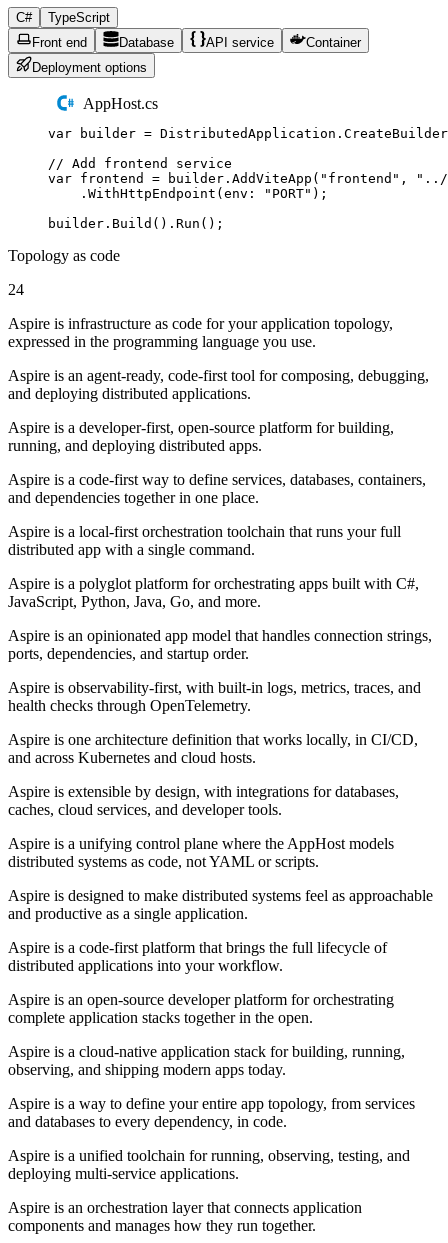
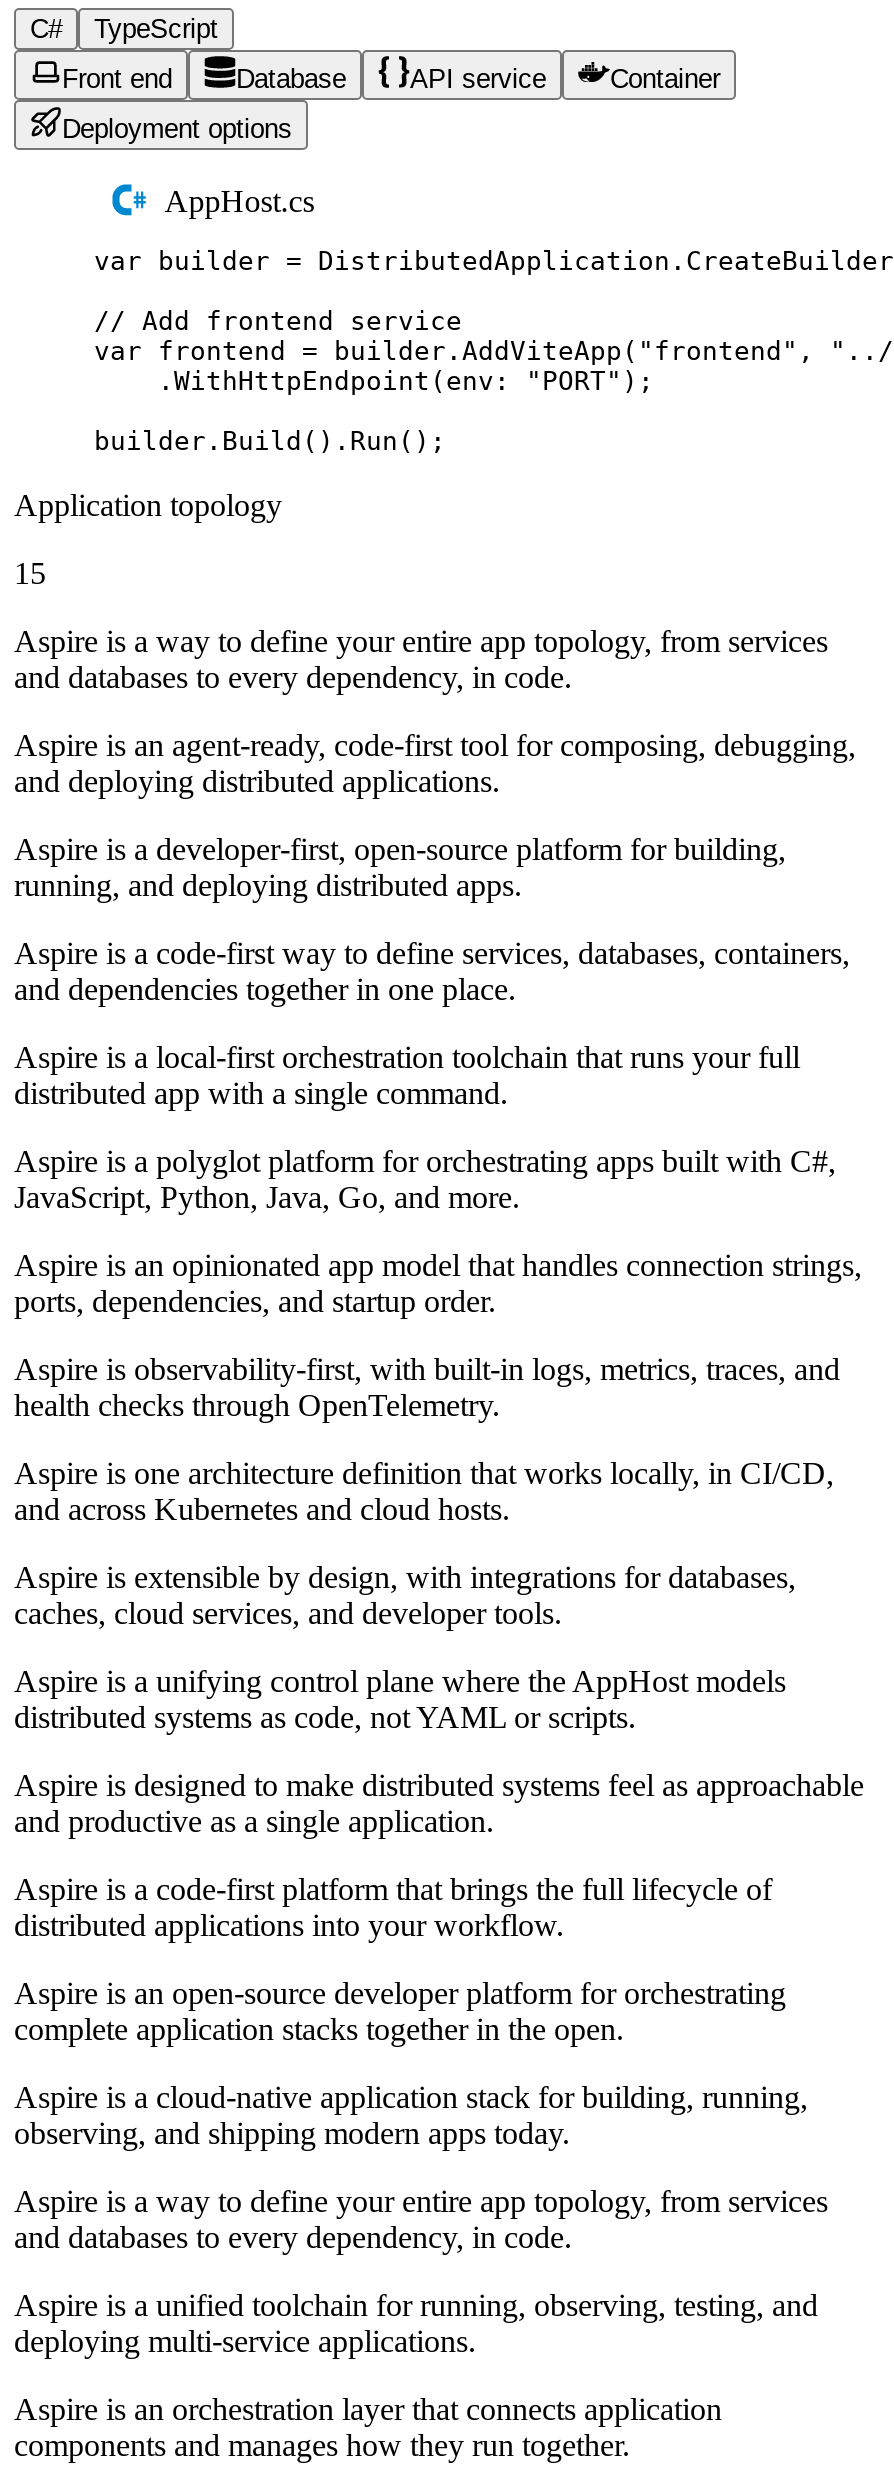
[8,247,120,264] Topology as code -> [14,489,282,523] Application topology
[8,281,24,298] 24 -> [14,557,46,591] 15
[8,315,393,350] Aspire is infrastructure as code for your application topology, | expressed in the programming language you use. -> [14,625,828,695] Aspire is a way to define your entire app topology, from services | and databases to every dependency, in code.

